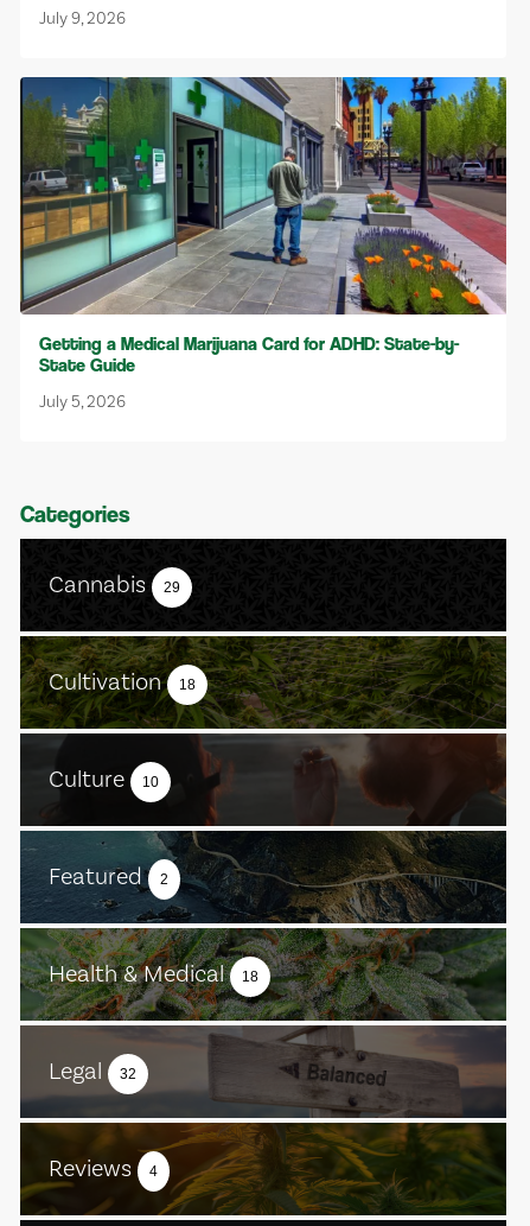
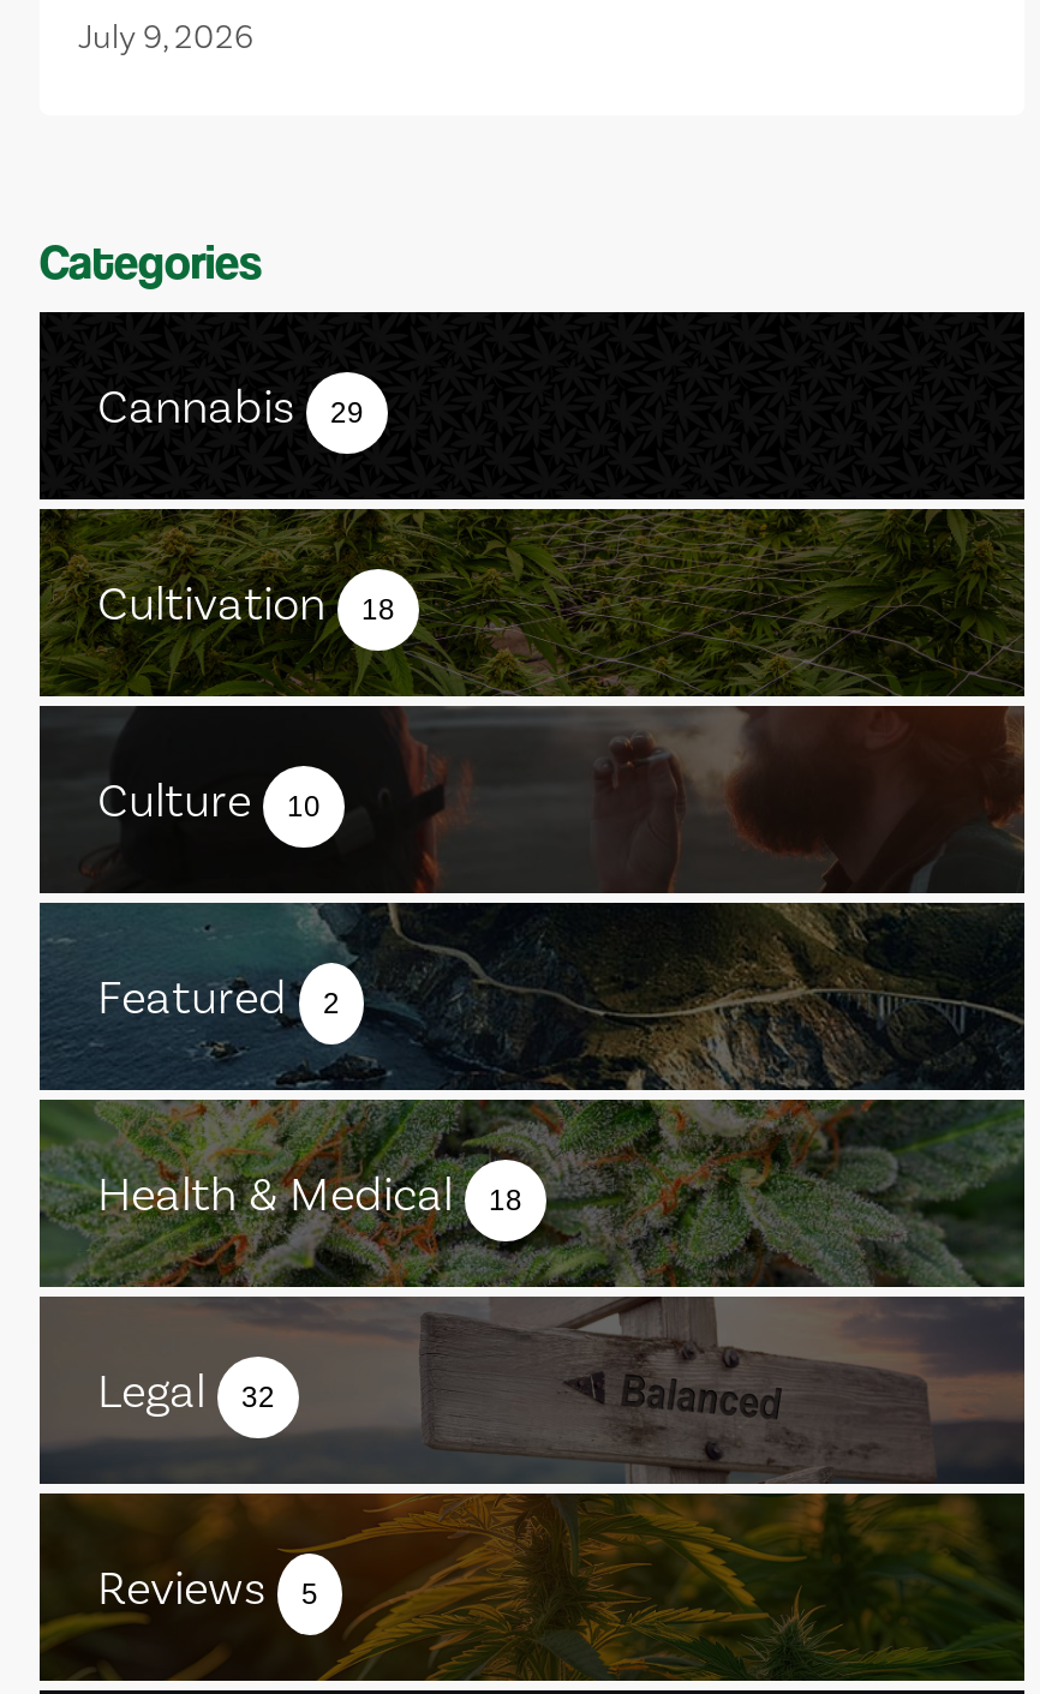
[19,76,507,413] [image] | Getting a Medical Marijuana Card for ADHD: State-by- | State Guide | July 5, 2026 -> none
[49,1154,158,1184] Reviews 4 -> [97,1558,318,1616] Reviews 5

